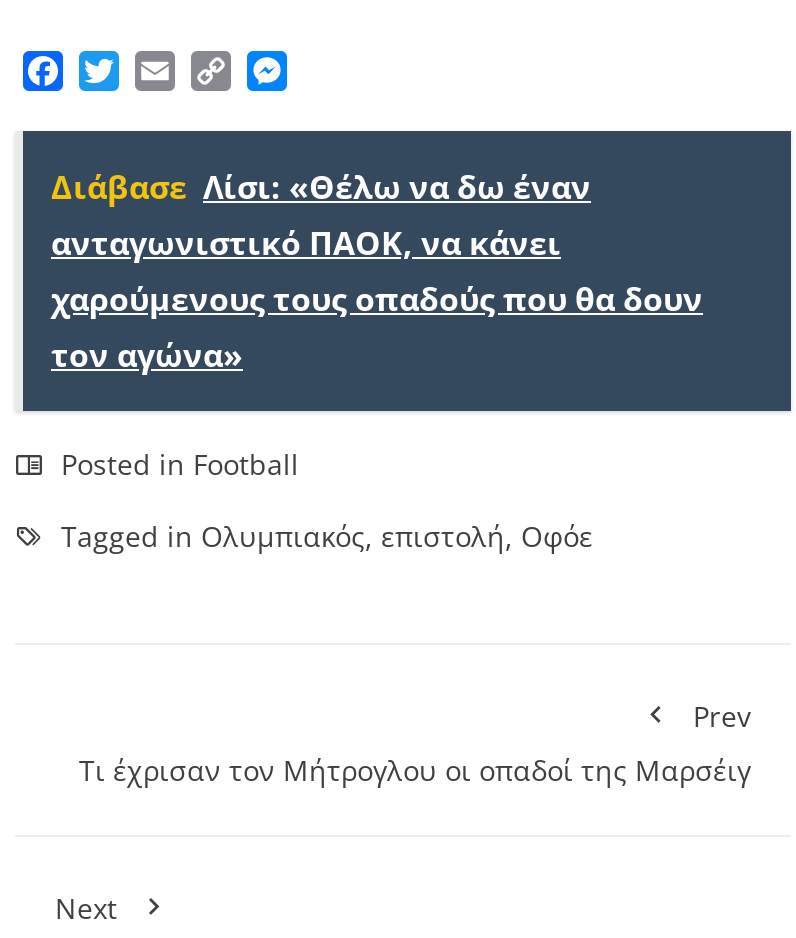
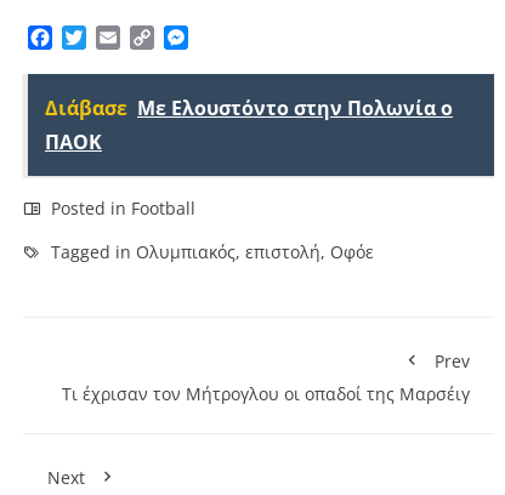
[51,165,703,377] Διάβασε Λίσι: «Θέλω να δω έναν | ανταγωνιστικό ΠΑΟΚ, να κάνει | χαρούμενους τους οπαδούς που θα δουν | τον αγώνα» -> [45,94,453,155] Διάβασε Με Ελουστόντο στην Πολωνία ο | ΠΑΟΚ

